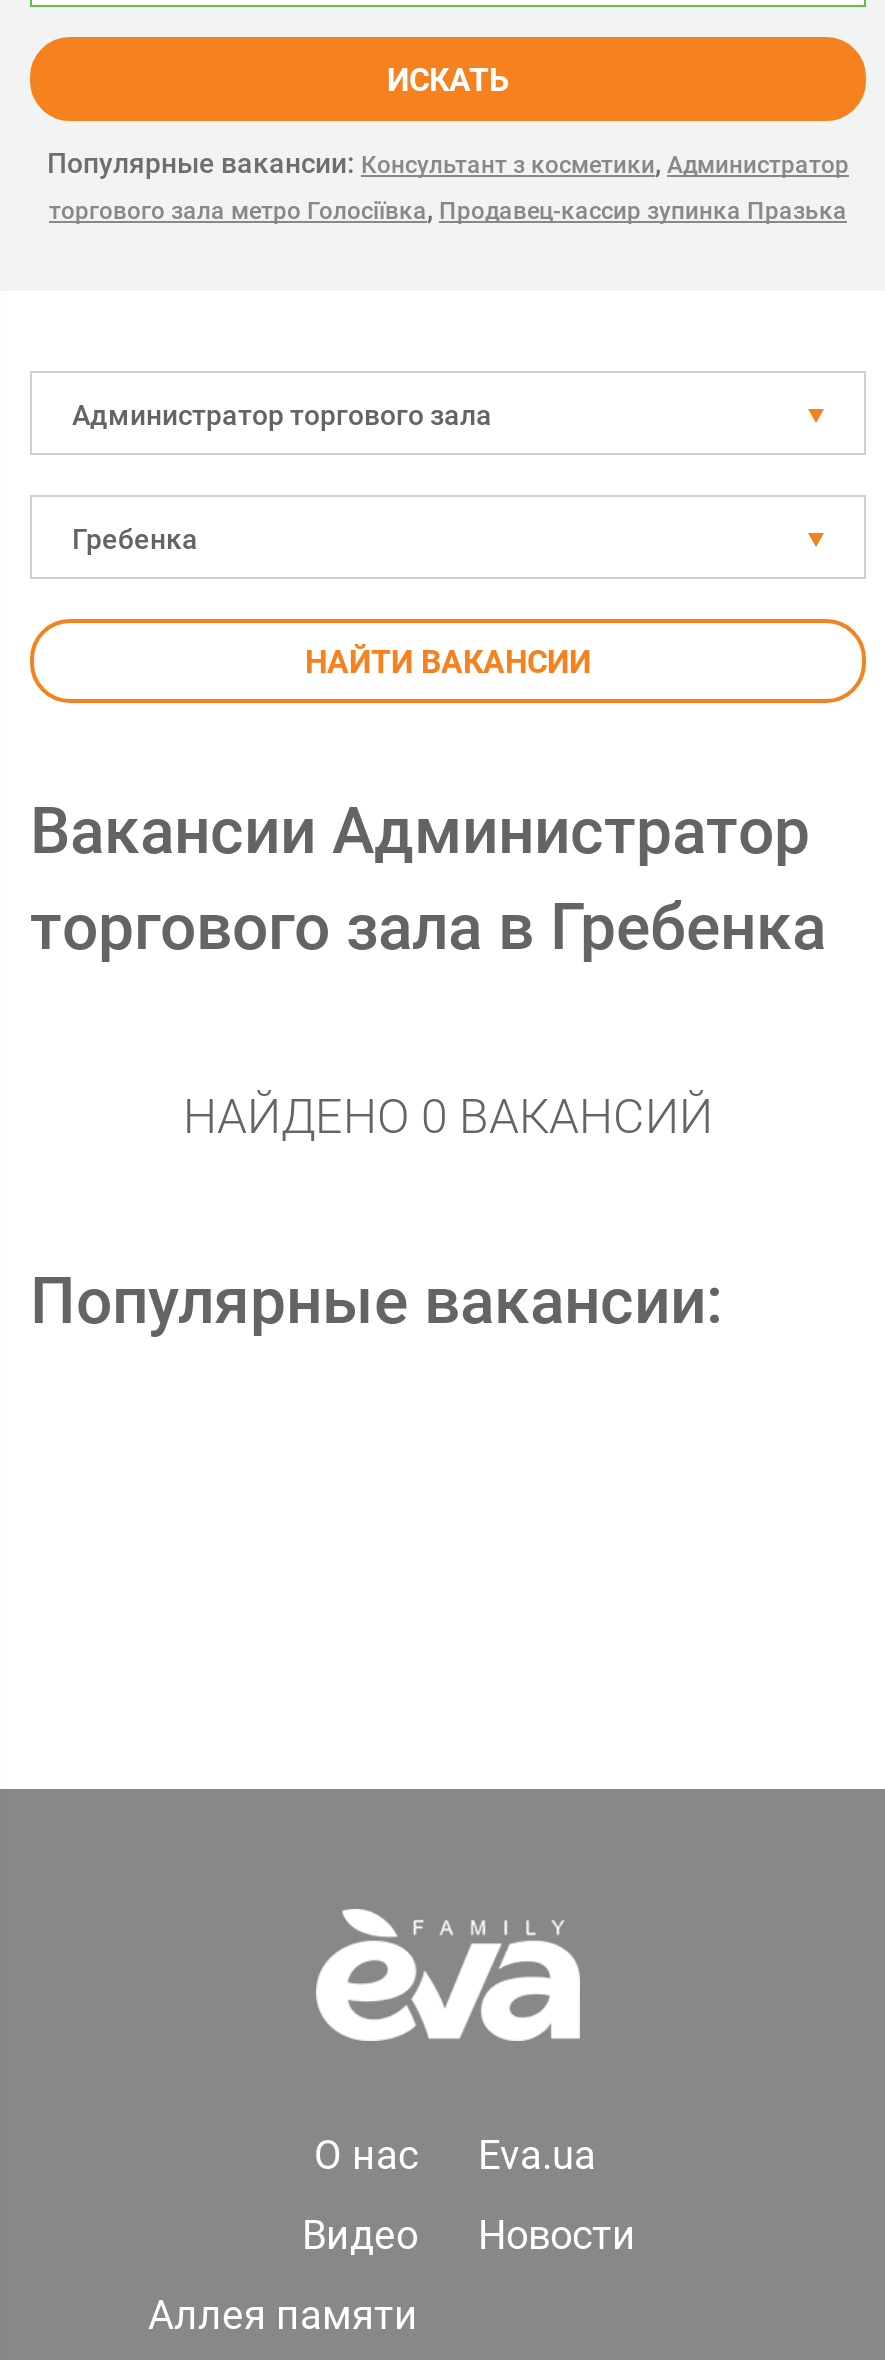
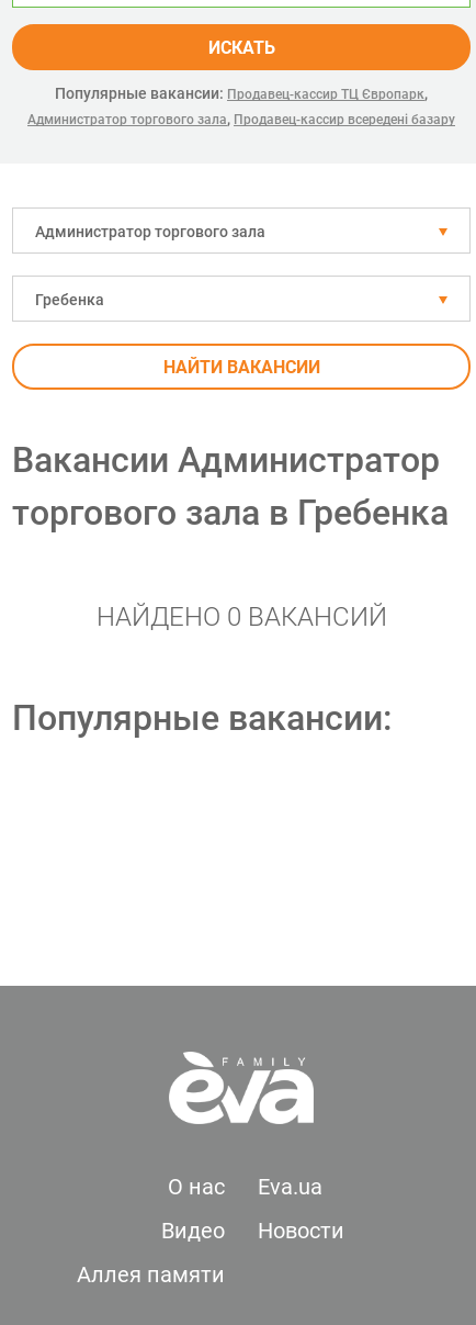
[47,147,849,225] Популярные вакансии: Консультант з косметики, Администратор | торгового зала метро Голосіївка, Продавец-кассир зупинка Празька -> [27,85,455,127] Популярные вакансии: Продавец-кассир ТЦ Європарк, | Администратор торгового зала, Продавец-кассир всередені базару

